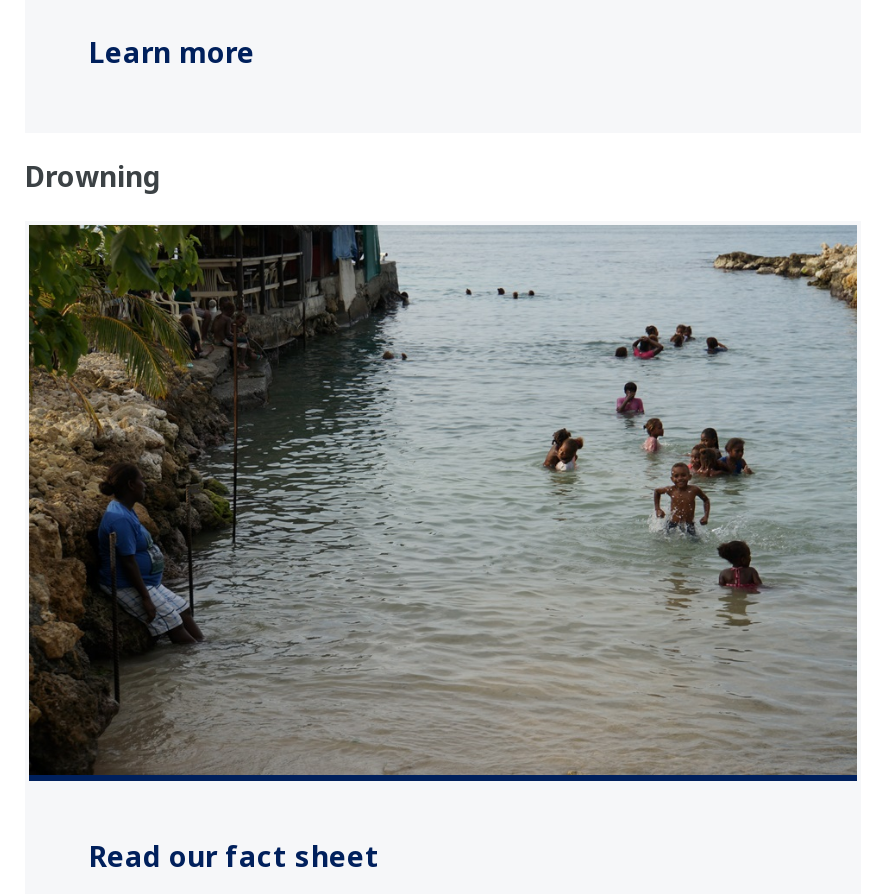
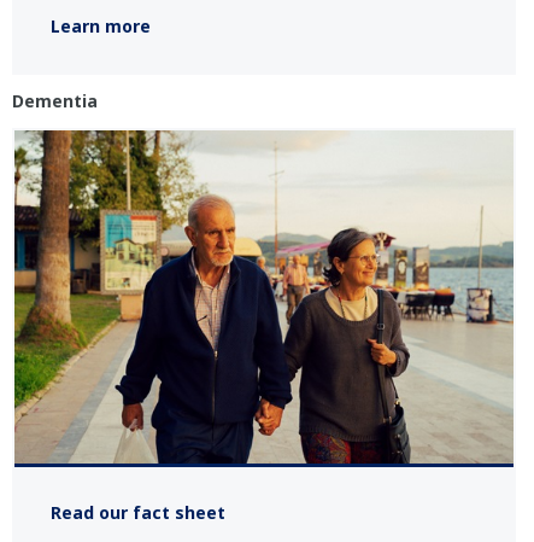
[25,157,161,195] Drowning -> [12,89,98,112] Dementia
[27,223,859,781] [image] -> [13,129,514,467] [image]

